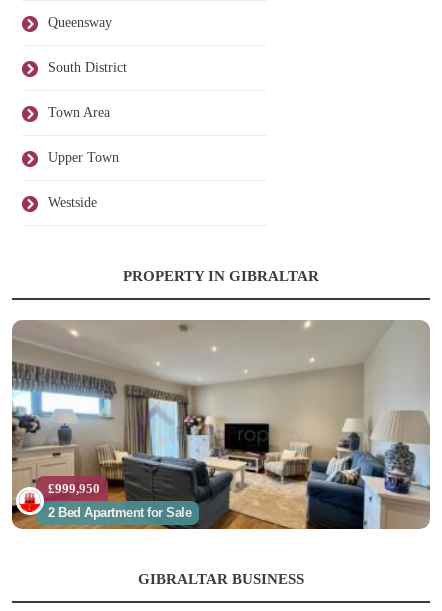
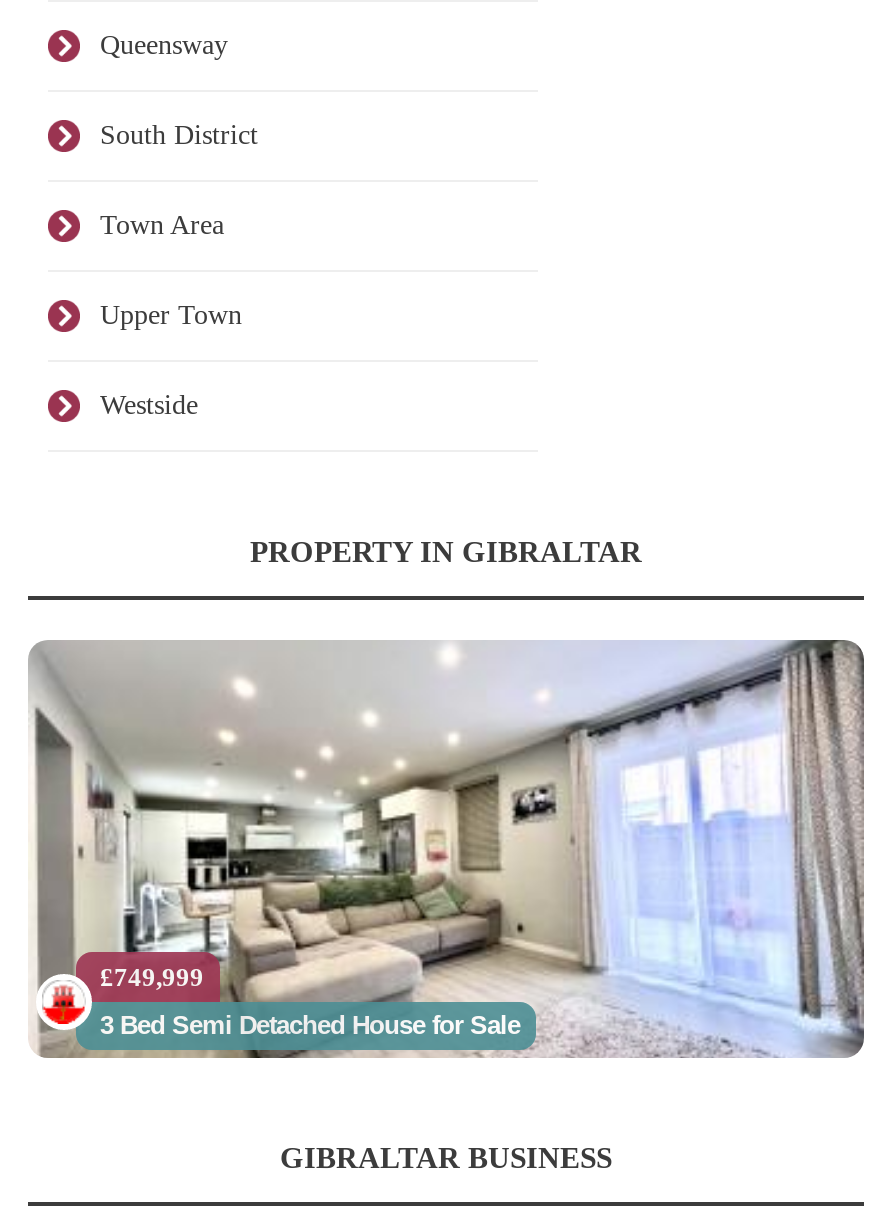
[11,320,430,530] [image] | £999,950 -> [28,640,866,1060] [image] | £749,999
[48,505,191,520] 2 Bed Apartment for Sale -> [100,1010,520,1040] 3 Bed Semi Detached House for Sale

